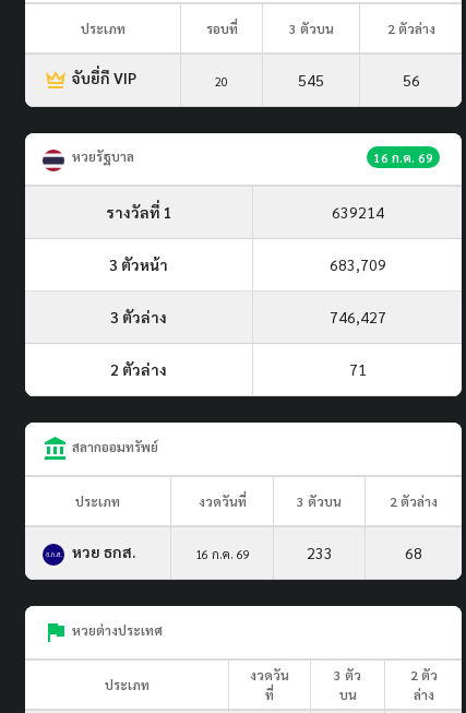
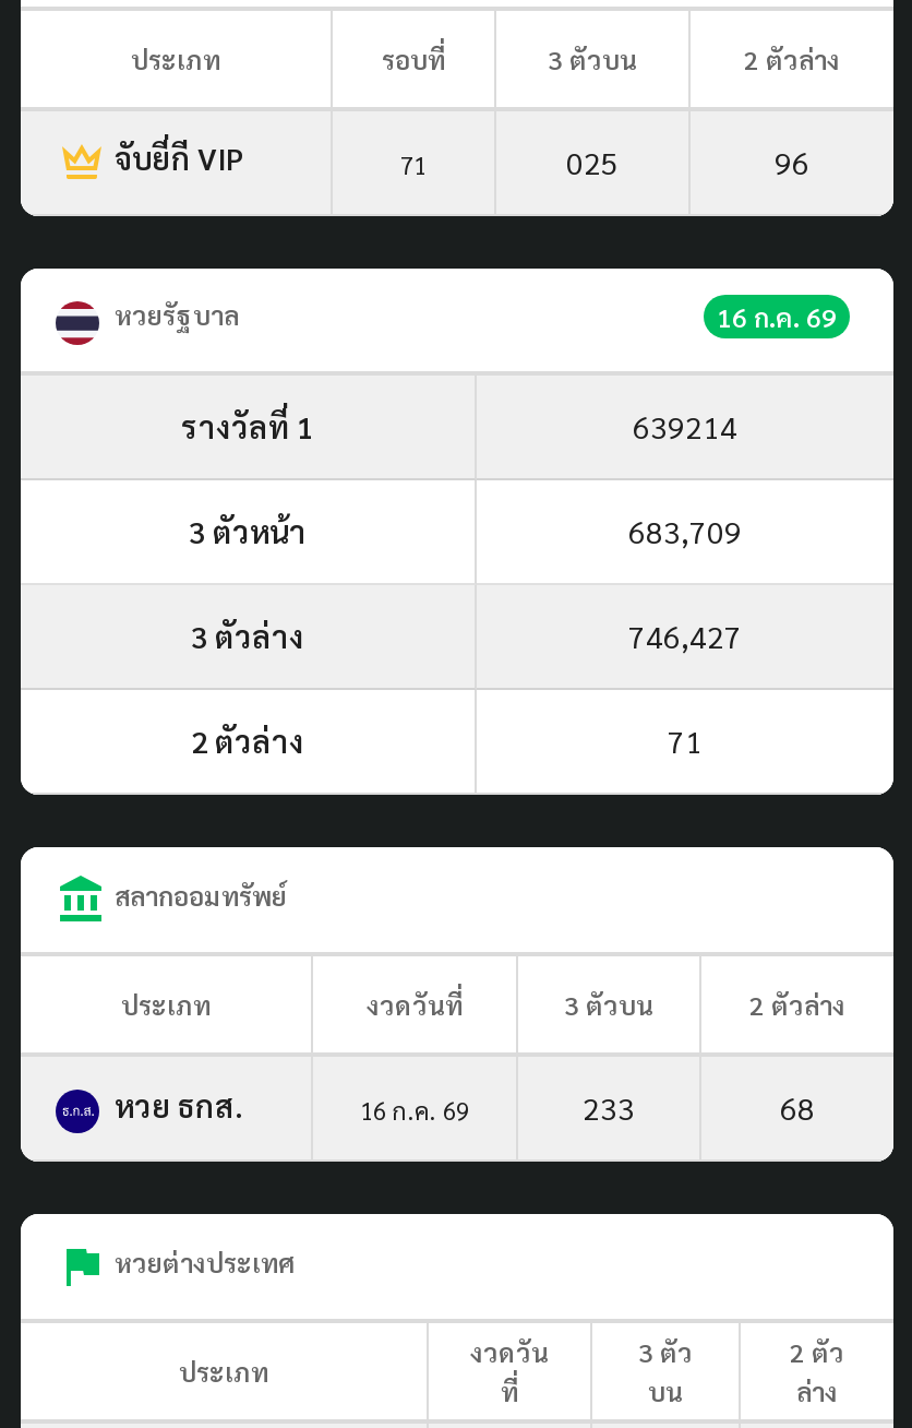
[215,73,228,89] 20 -> [400,148,427,181] 71
[298,70,324,89] 545 -> [566,141,619,181] 025
[402,70,420,89] 56 -> [775,141,809,181] 96

